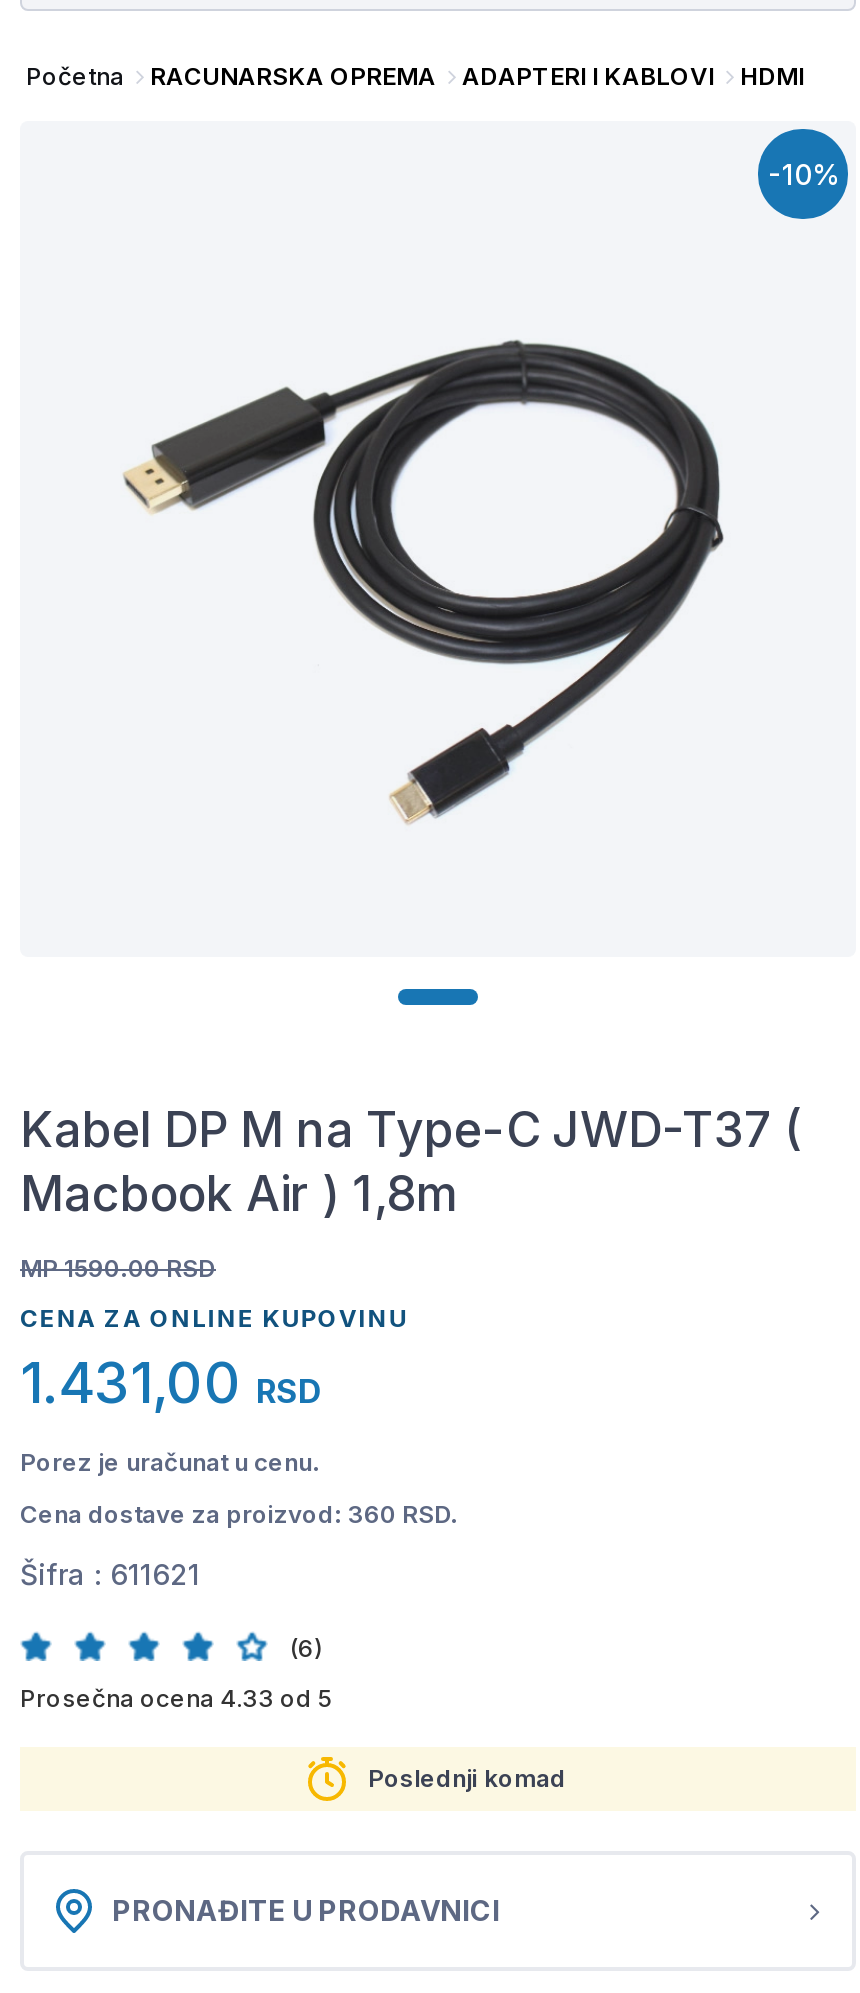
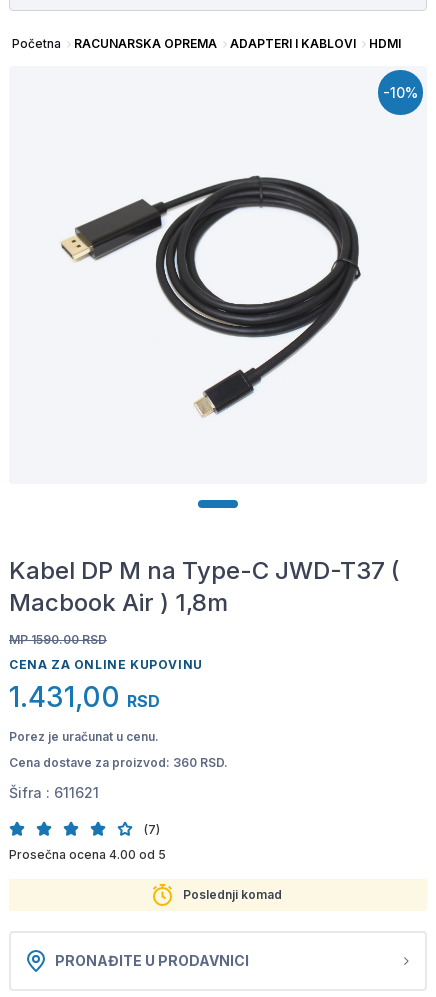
[290,1633,322,1663] (6) -> [144,822,160,837] (7)
[20,1683,334,1713] Prosečna ocena 4.33 od 5 -> [9,847,166,862] Prosečna ocena 4.00 od 5

